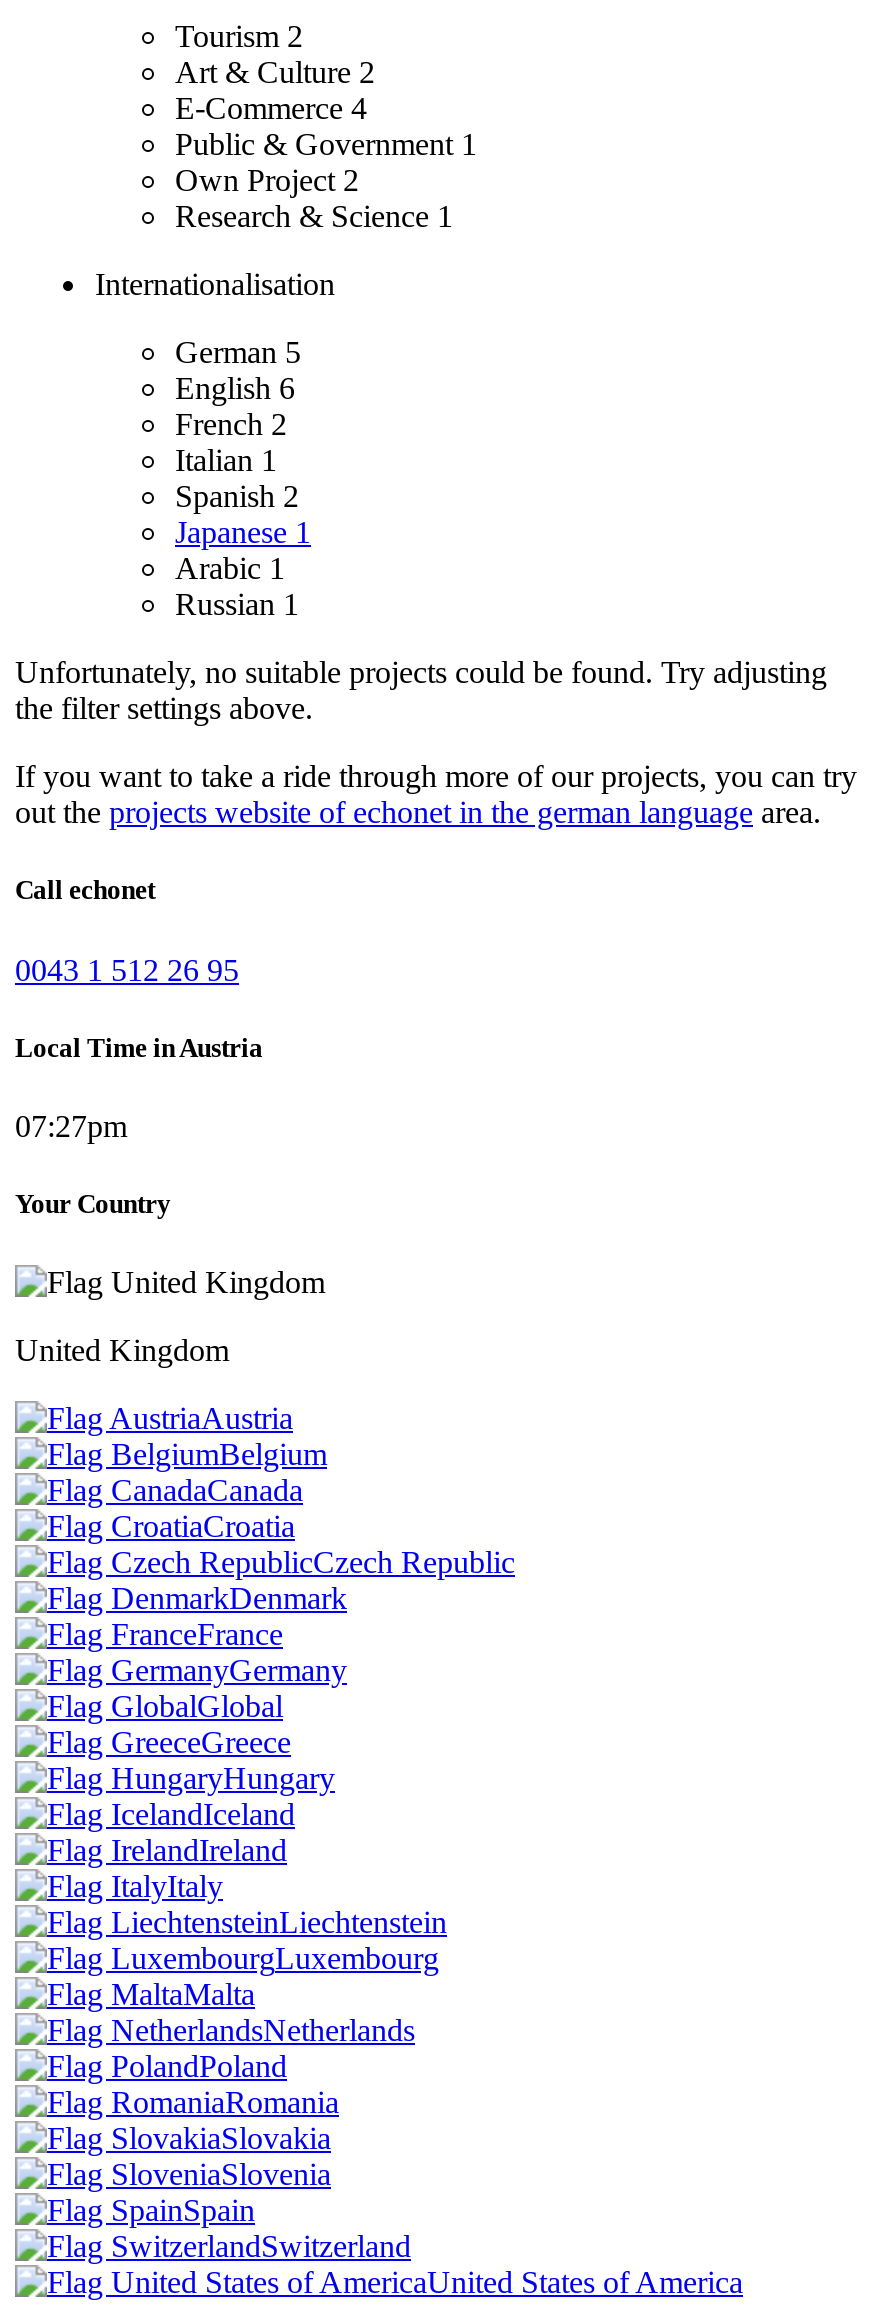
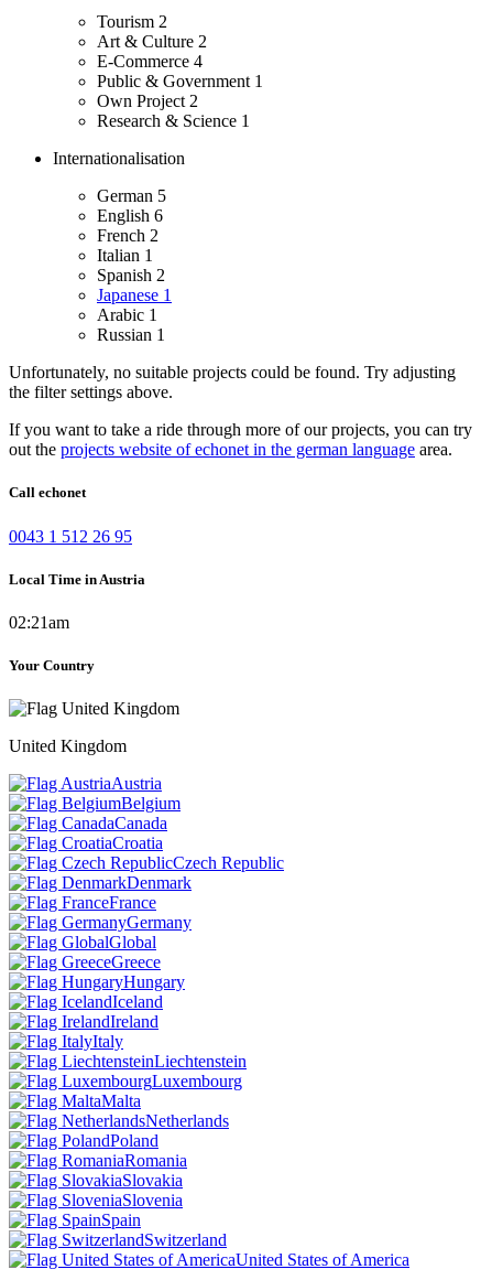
[15,1109,127,1143] 07:27pm -> [9,613,69,632] 02:21am

